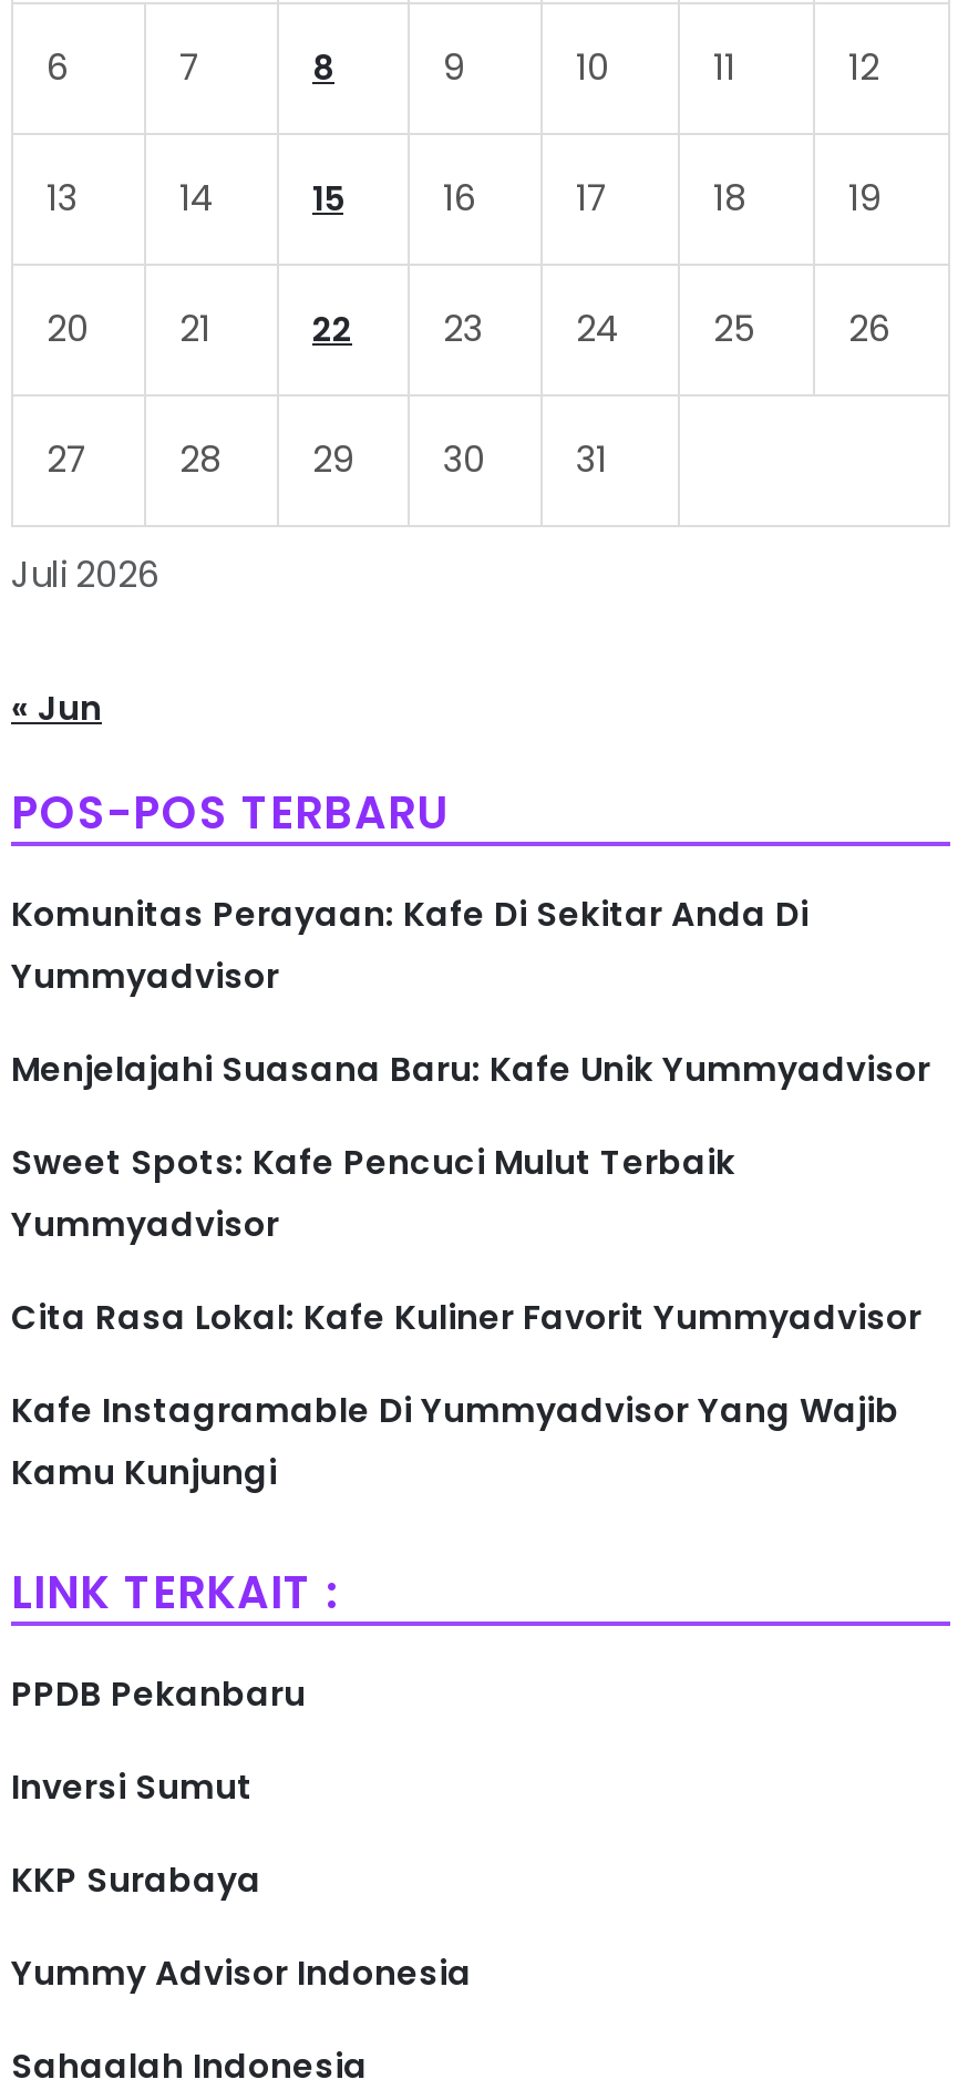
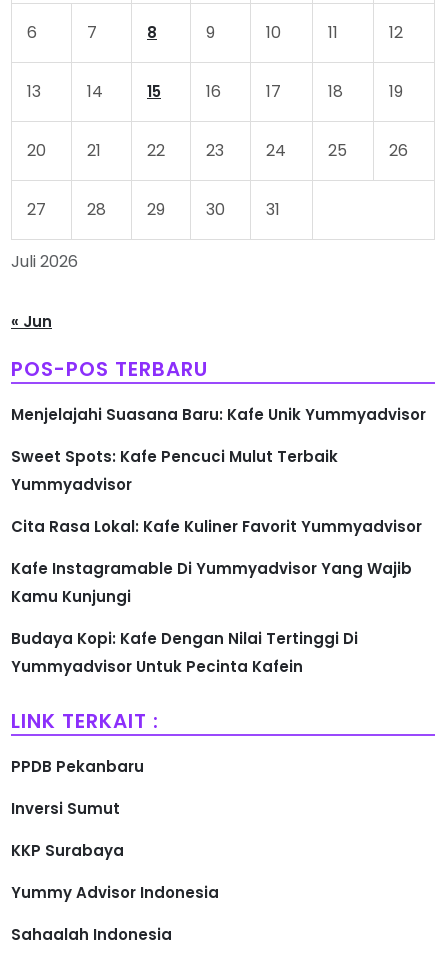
[11,891,808,999] Komunitas Perayaan: Kafe Di Sekitar Anda Di | Yummyadvisor -> none
moved [11,1046,930,1495] -> [11,404,426,607]: Menjelajahi Suasana Baru: Kafe Unik Yummyadvisor | Sweet Spots: Kafe Pencuci Mulut Terbaik | Yummyadvisor | Cita Rasa Lokal: Kafe Kuliner Favorit Yummyadvisor | Kafe Instagramable Di Yummyadvisor Yang Wajib | Kamu Kunjungi
none -> [11,628,358,677] Budaya Kopi: Kafe Dengan Nilai Tertinggi Di | Yummyadvisor Untuk Pecinta Kafein

